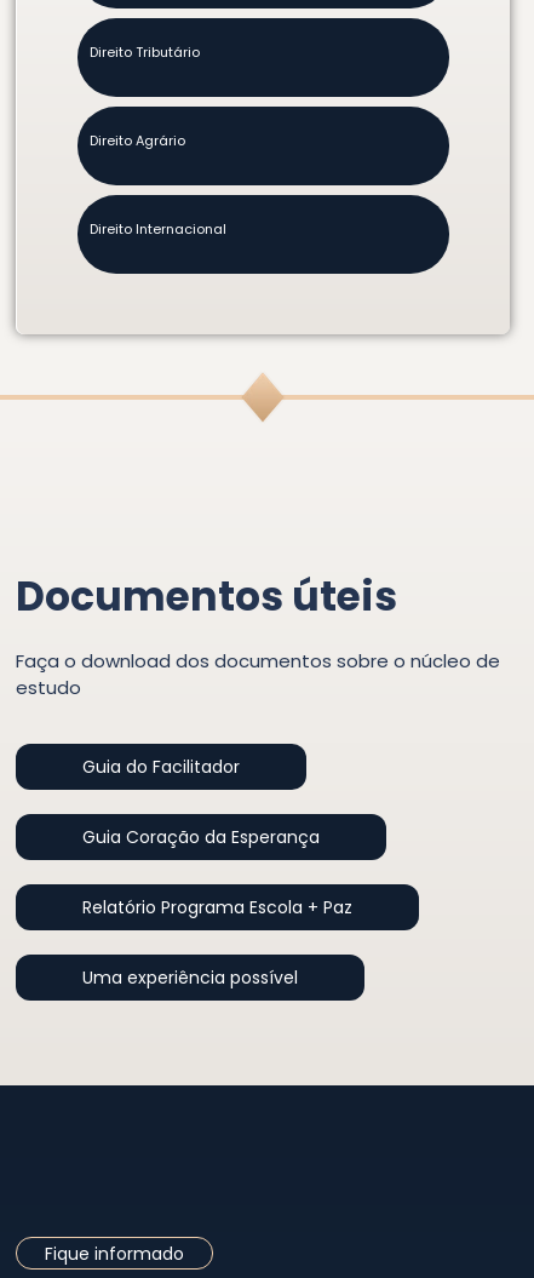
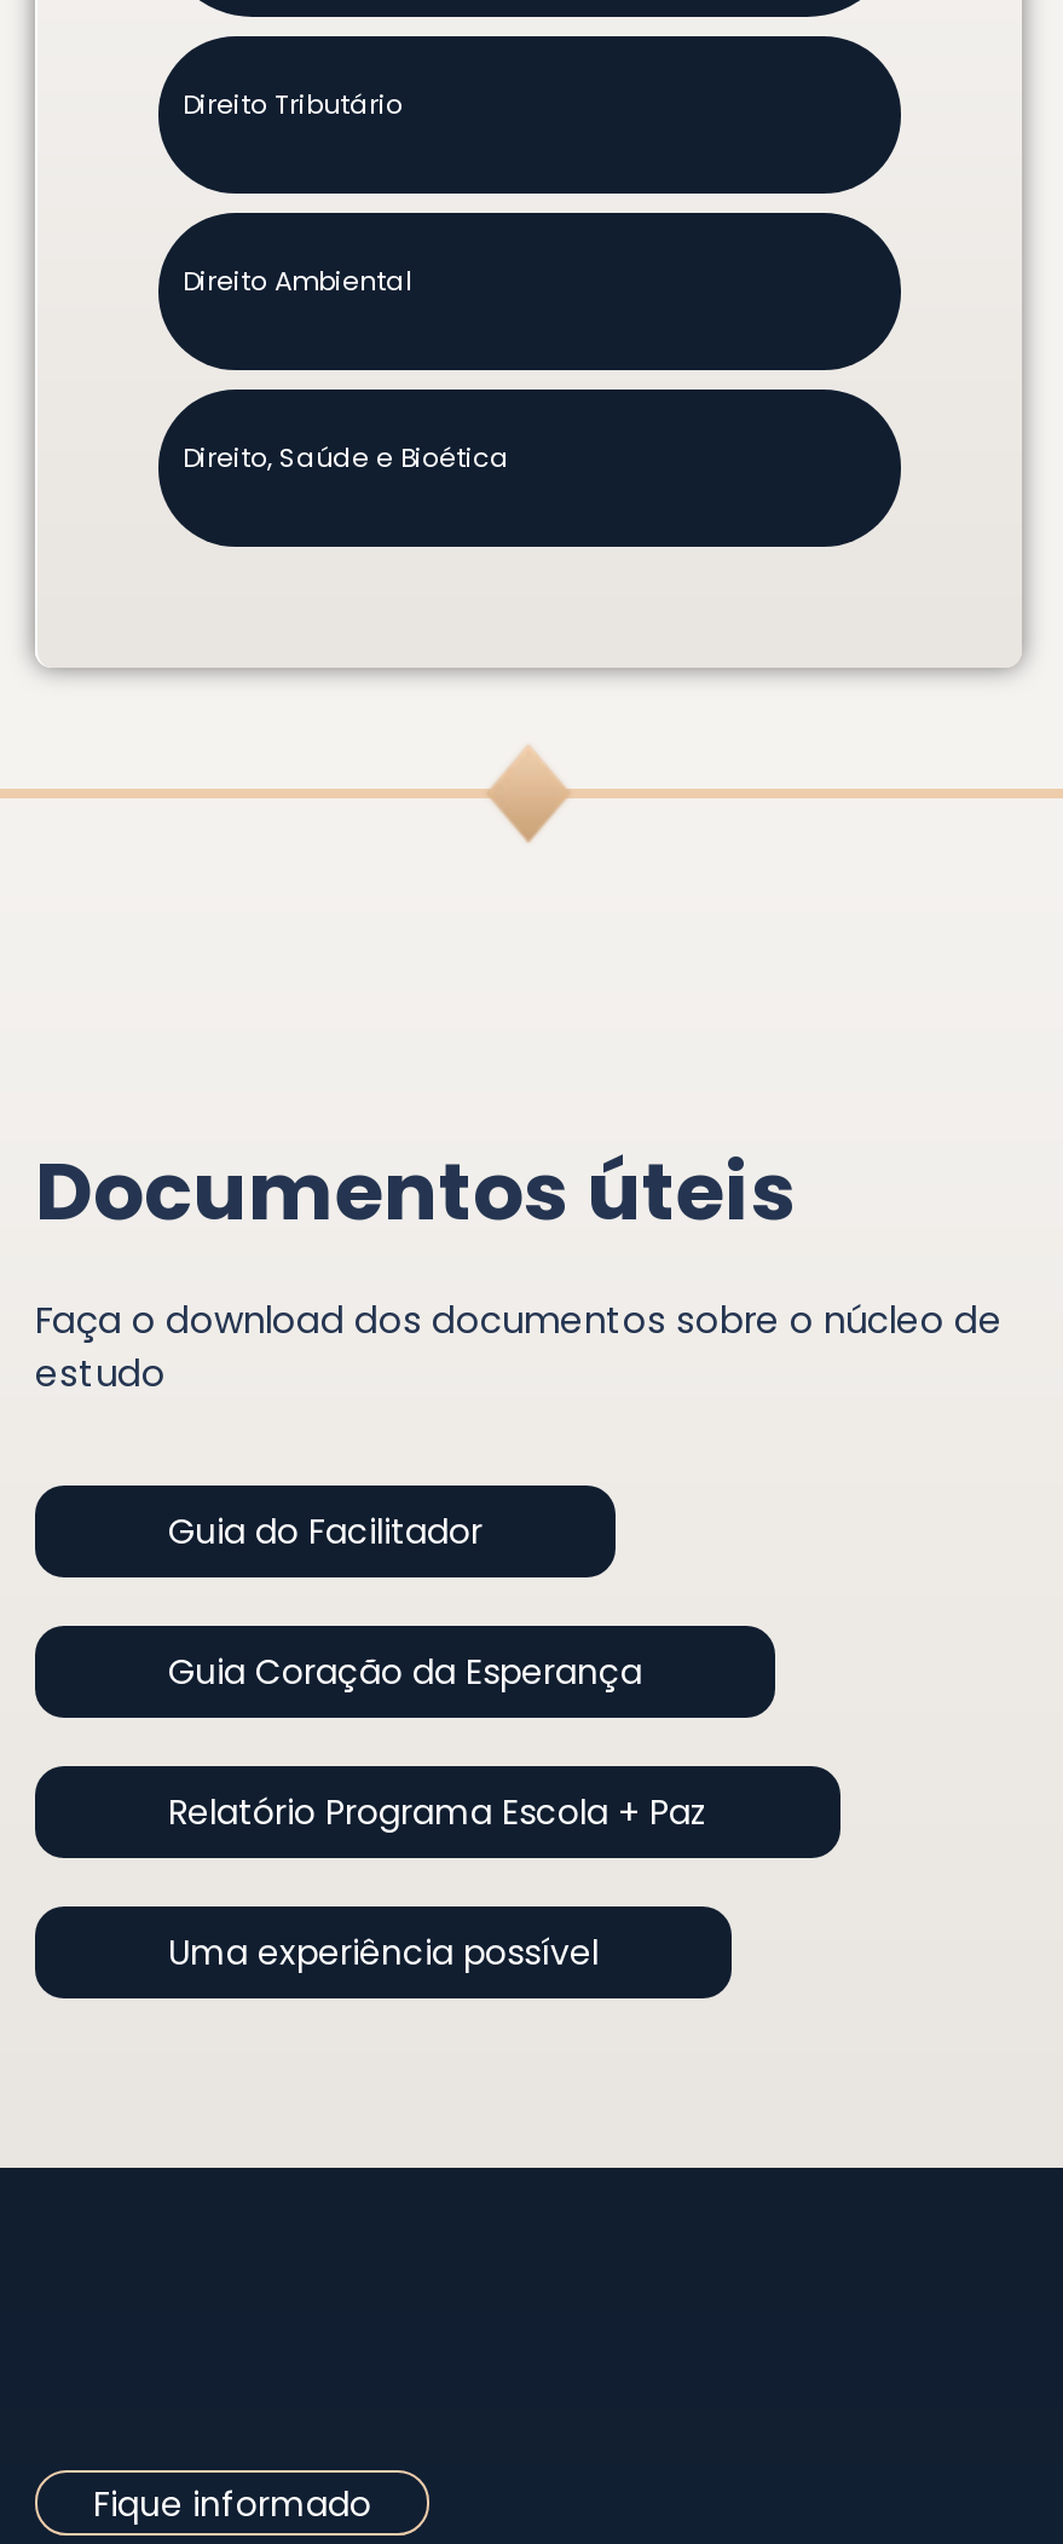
[90,131,185,150] Direito Agrário -> [183,262,412,300] Direito Ambiental
[90,220,226,239] Direito Internacional -> [183,438,509,477] Direito, Saúde e Bioética

